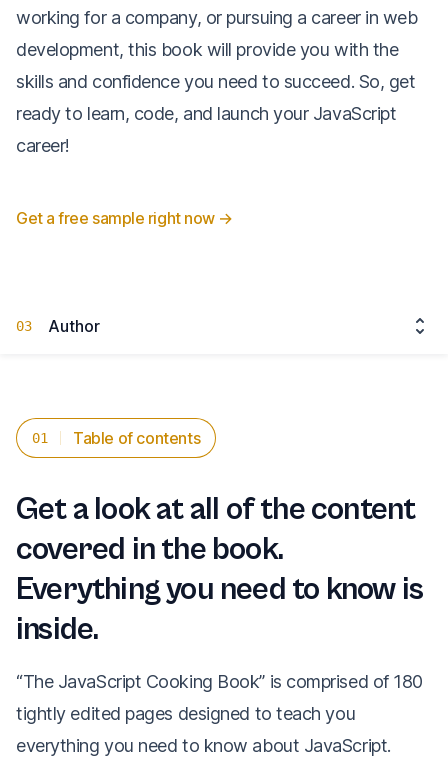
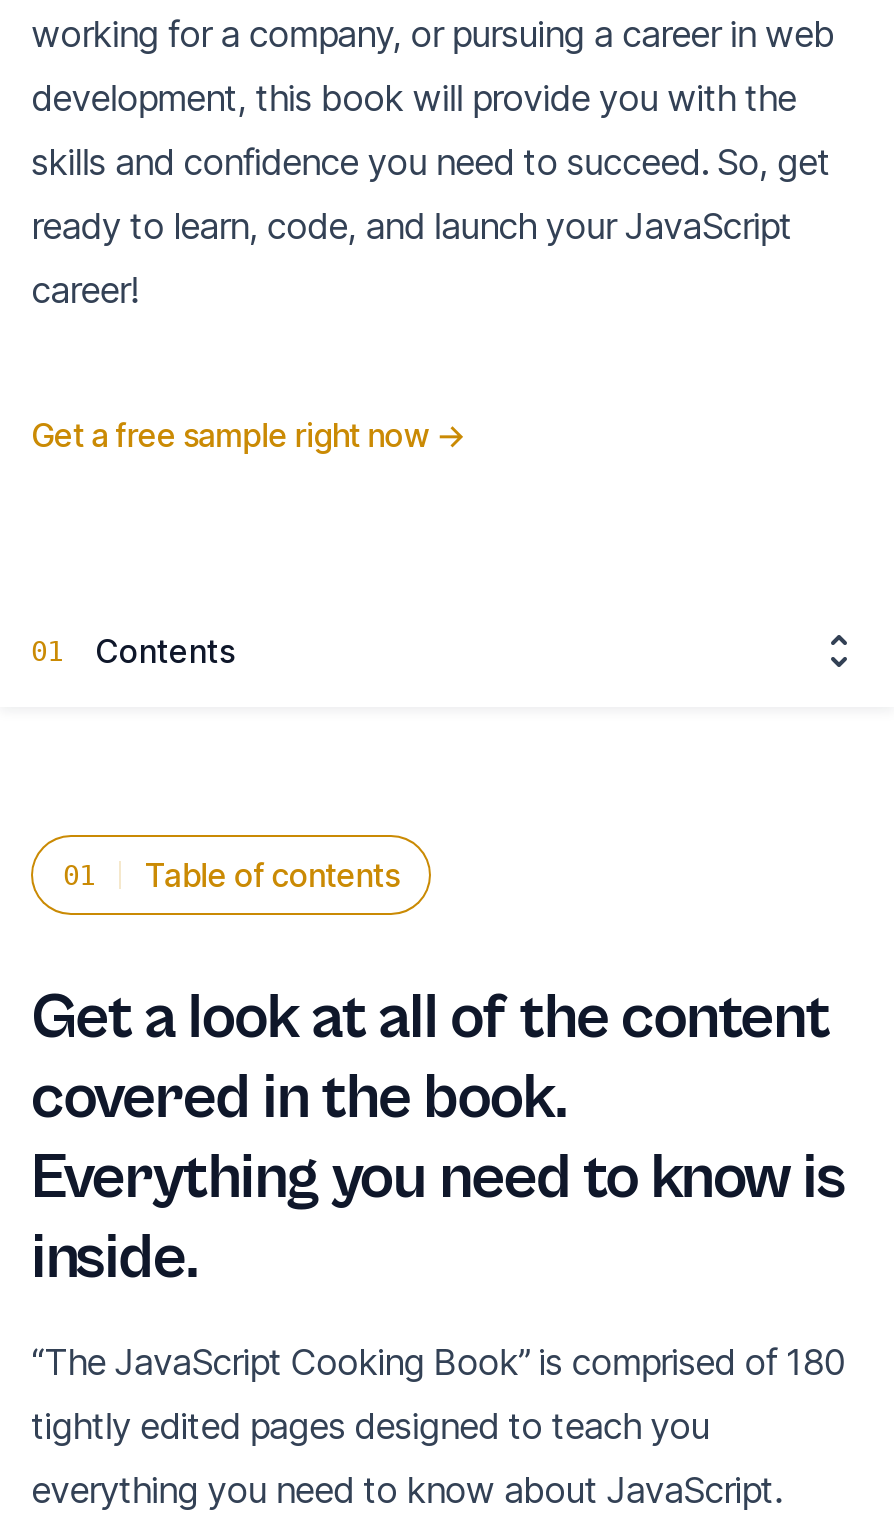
[16,316,100,336] 03 | Author -> [31,632,235,672] 01 | Contents

